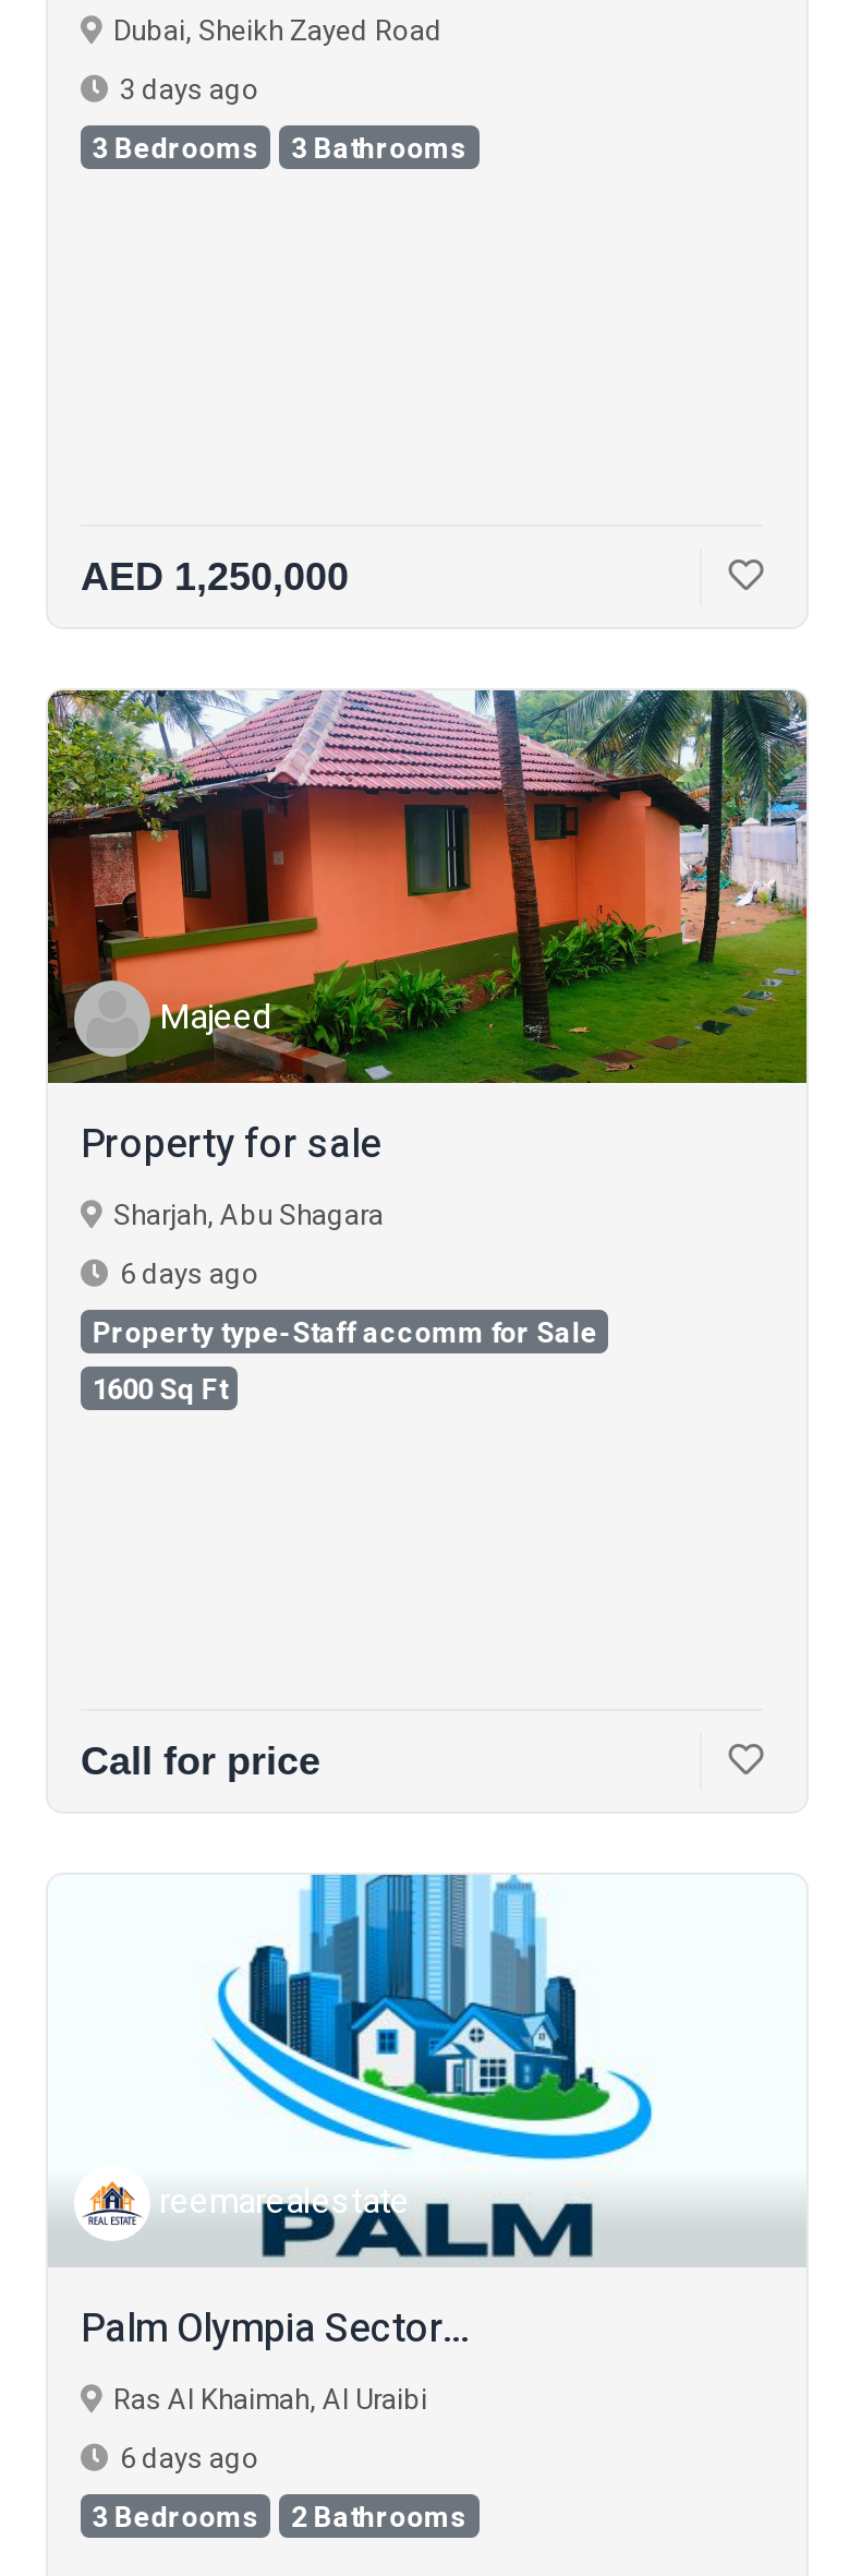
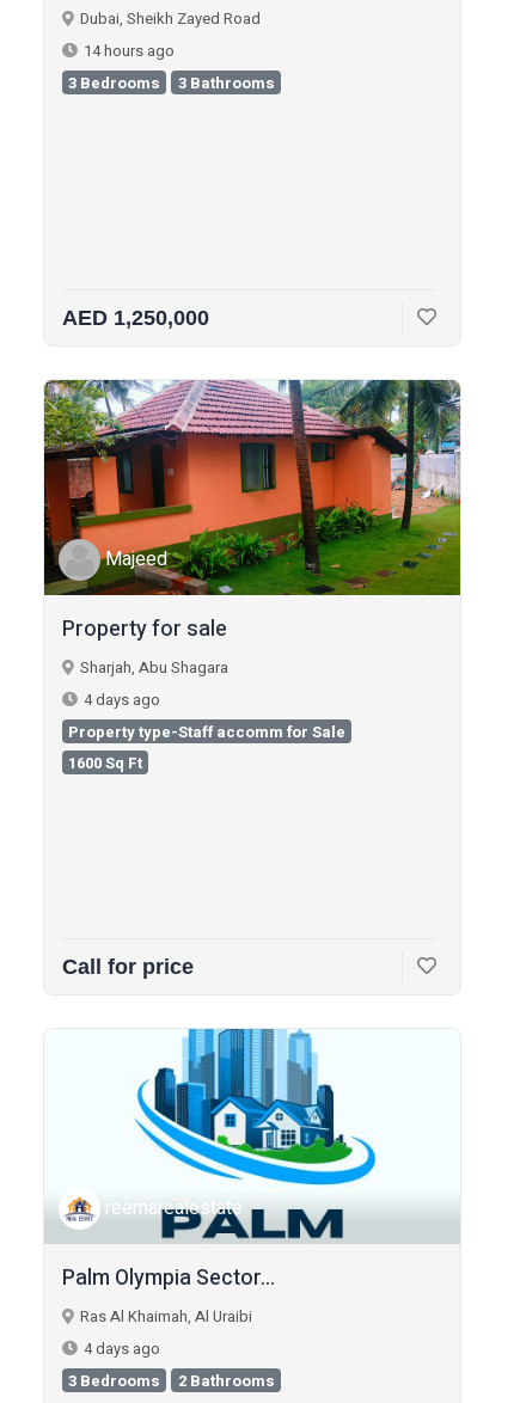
[120,69,259,110] 3 days ago -> [84,39,175,62] 14 hours ago
[120,1253,259,1295] 6 days ago -> [84,688,160,711] 4 days ago
[120,2437,259,2479] 6 days ago -> [84,1337,160,1360] 4 days ago

